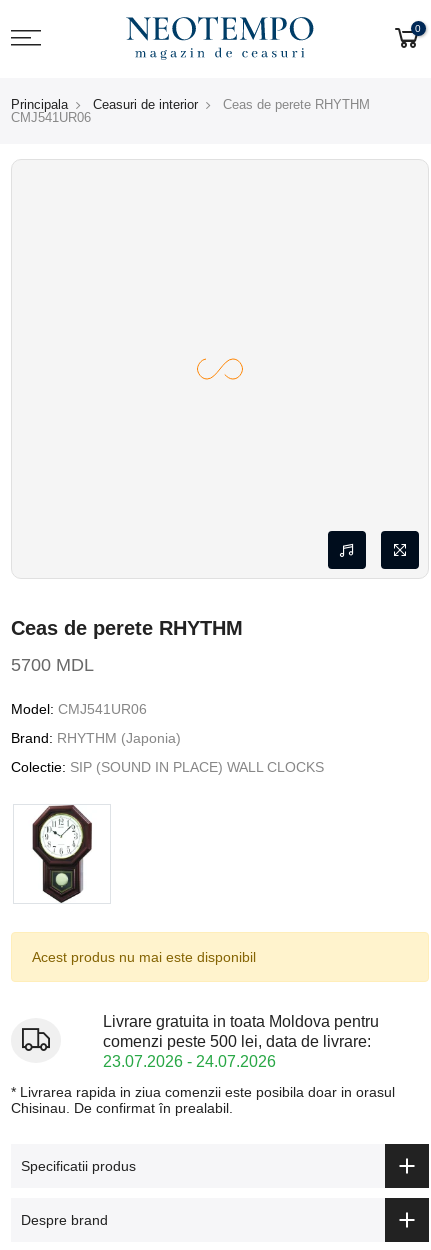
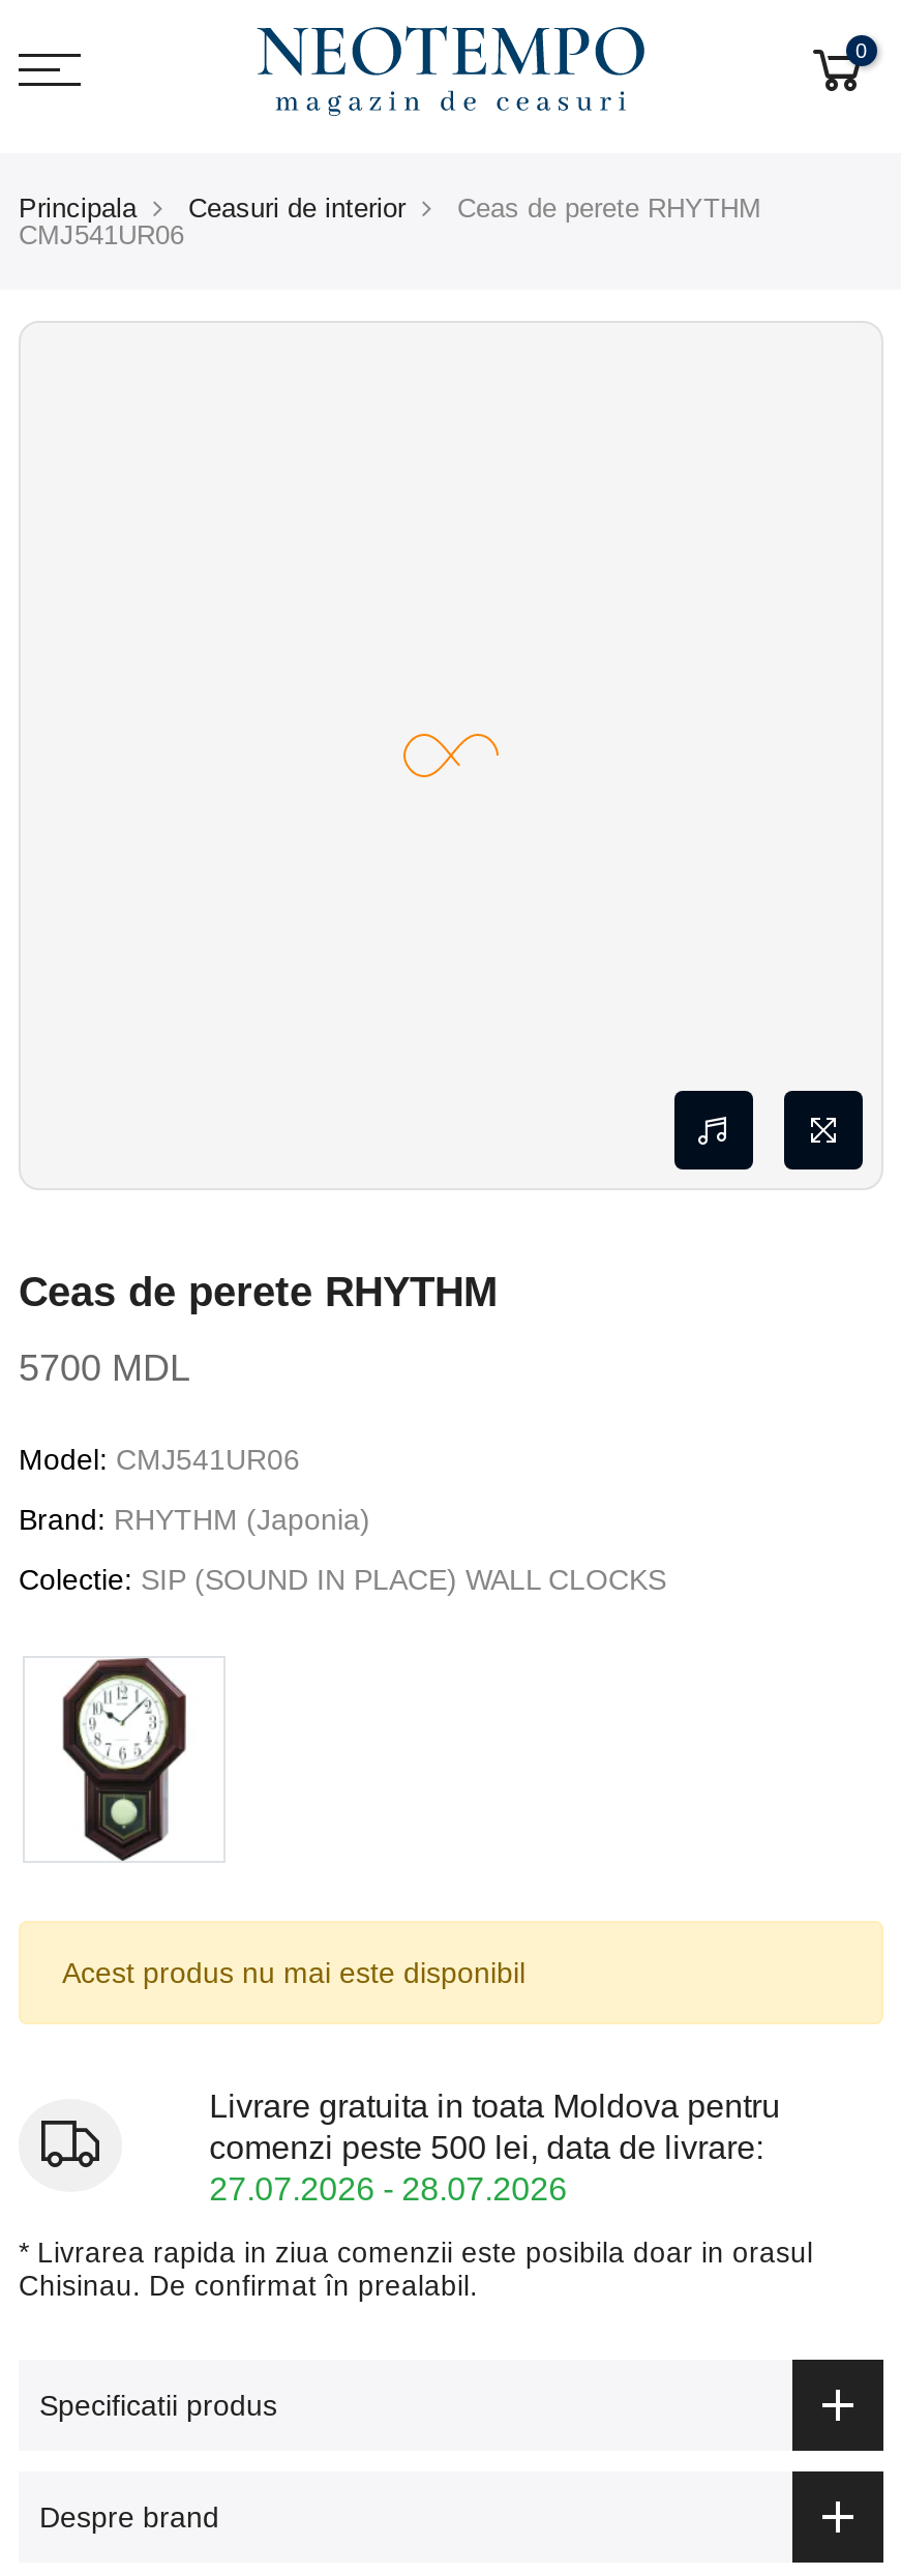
[103,1052,276,1069] 23.07.2026 - 24.07.2026 -> [209,2170,567,2205] 27.07.2026 - 28.07.2026

